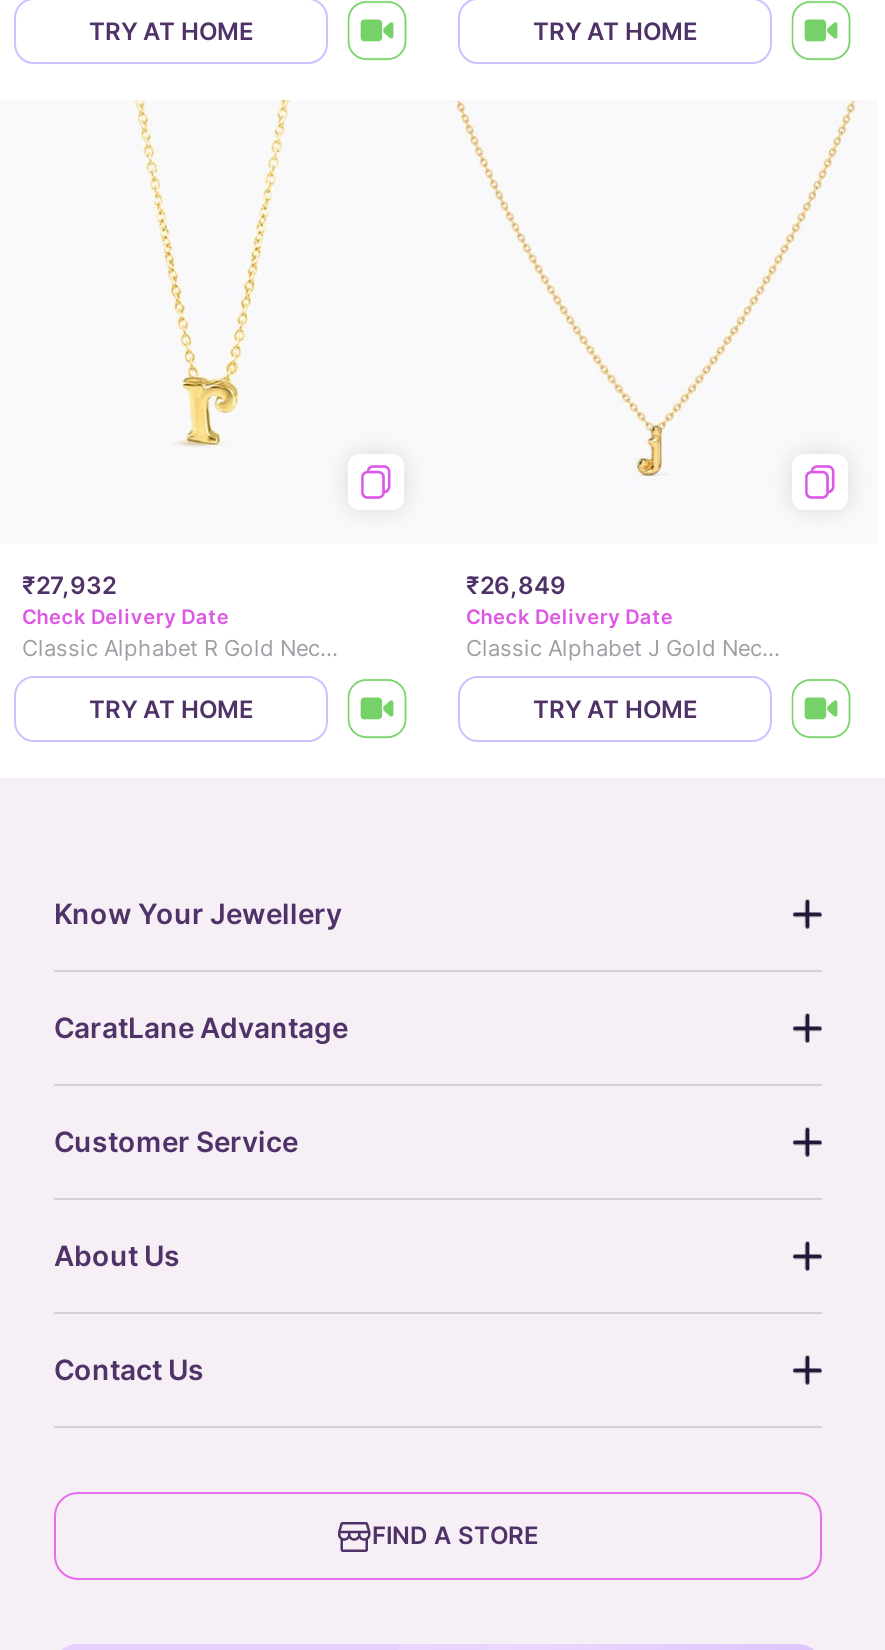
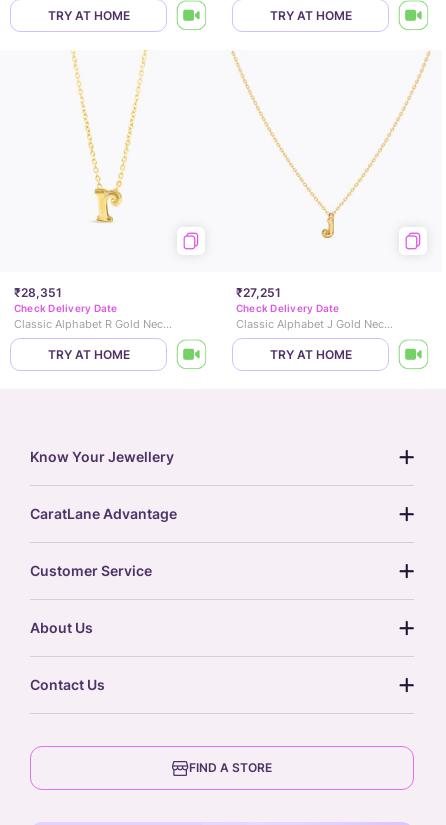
[22,570,116,600] ₹27,932 -> [14,285,62,300] ₹28,351
[466,570,566,600] ₹26,849 -> [236,285,281,300] ₹27,251

